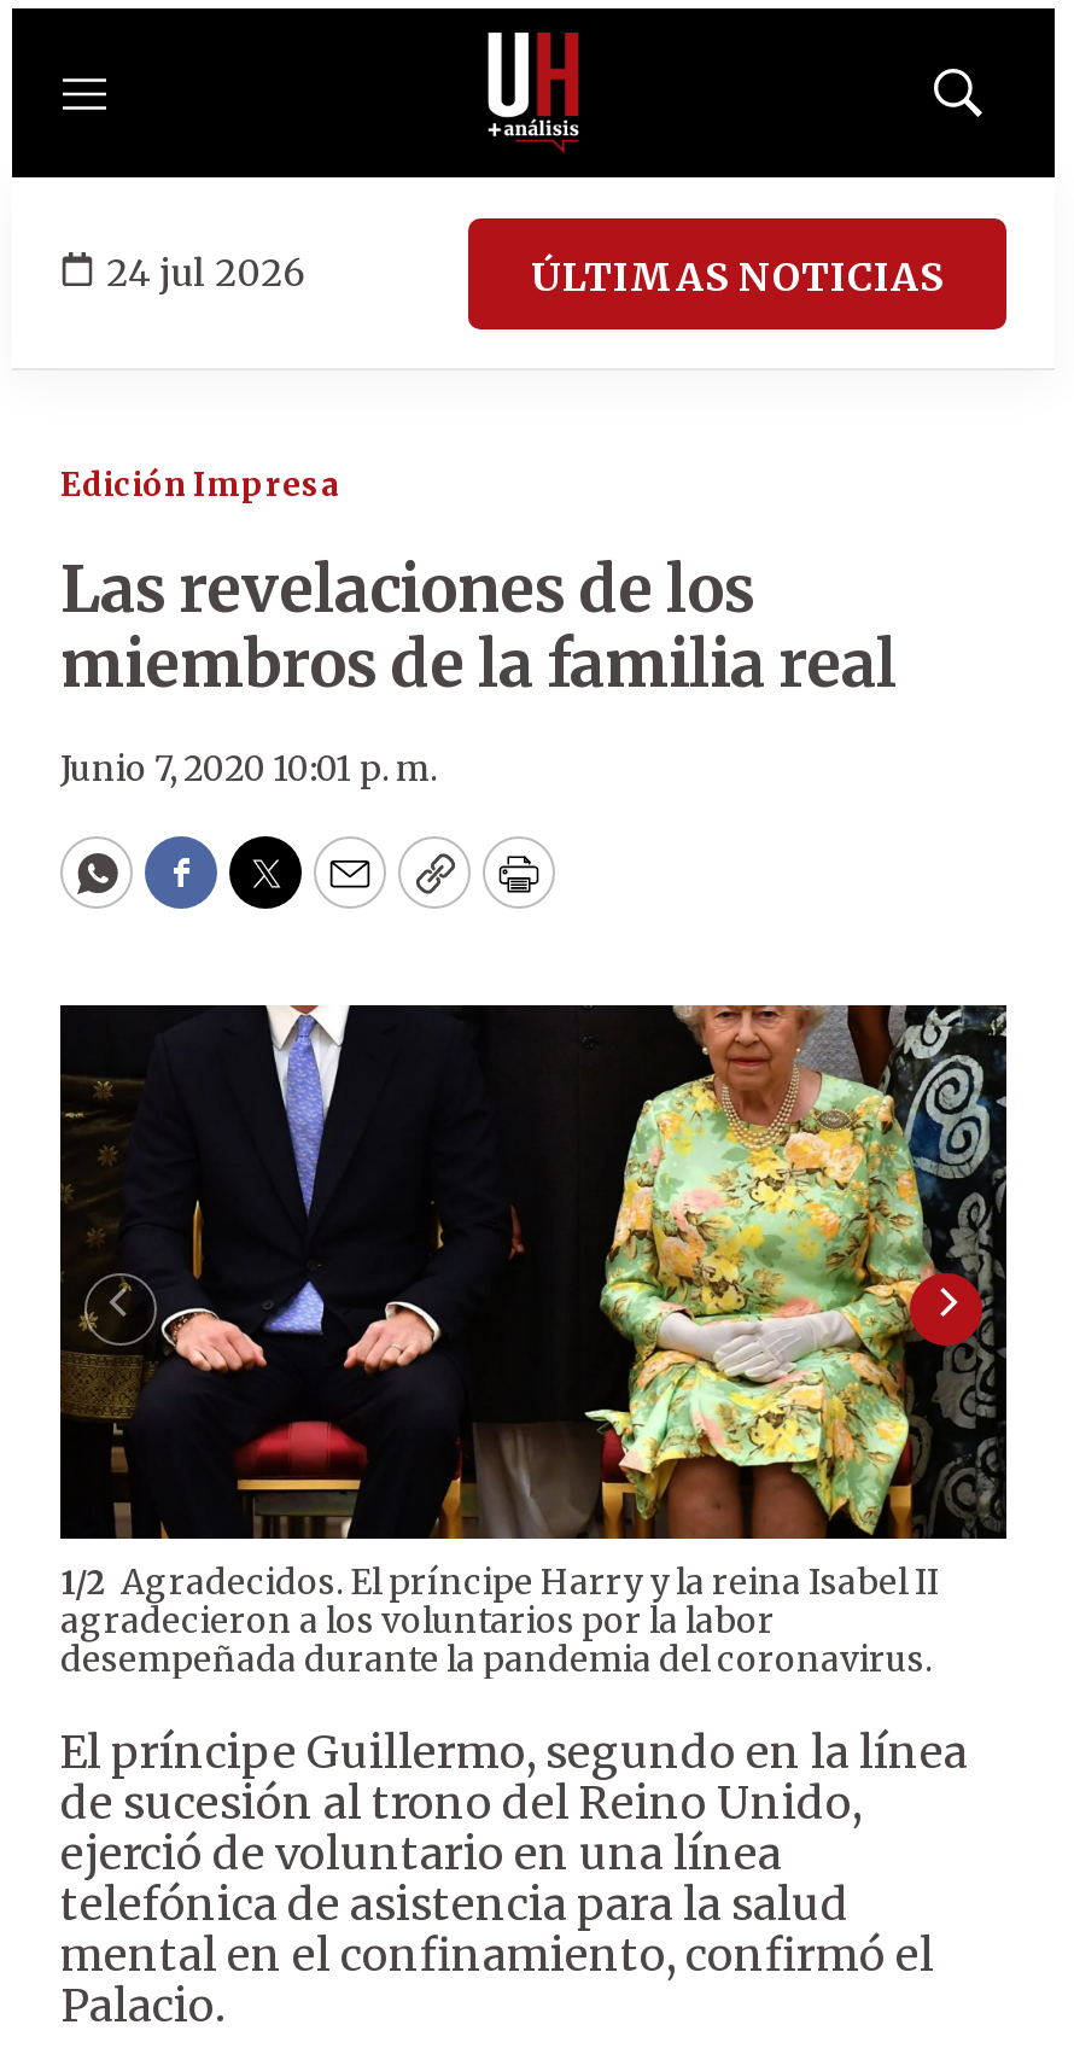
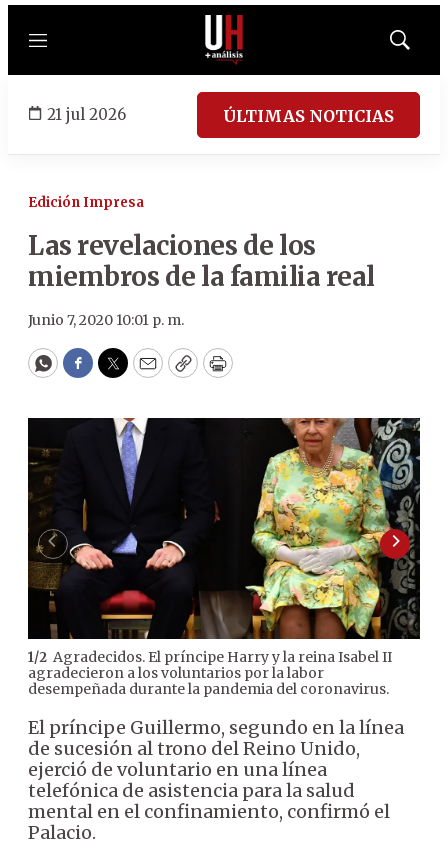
[106,249,304,294] 24 jul 2026 -> [47,104,126,123] 21 jul 2026

